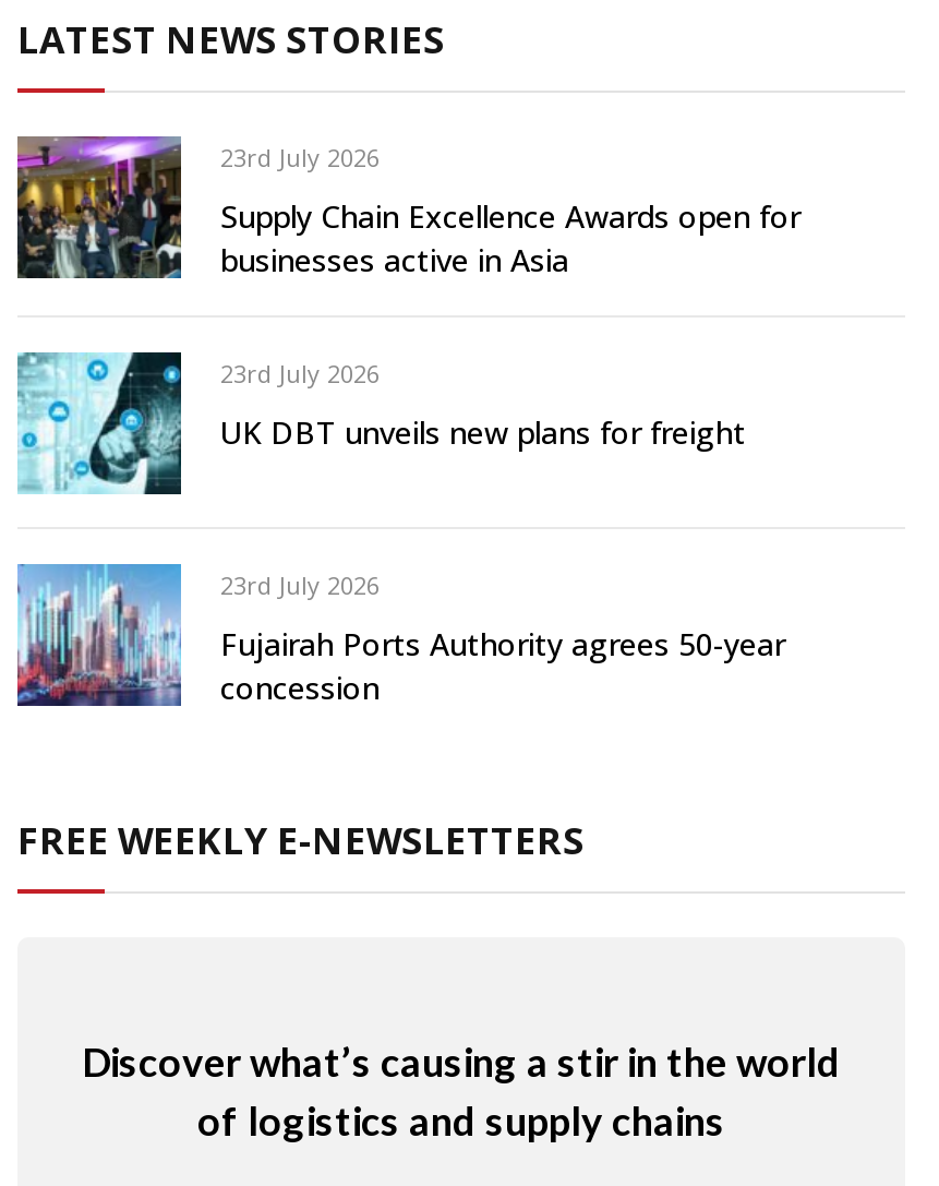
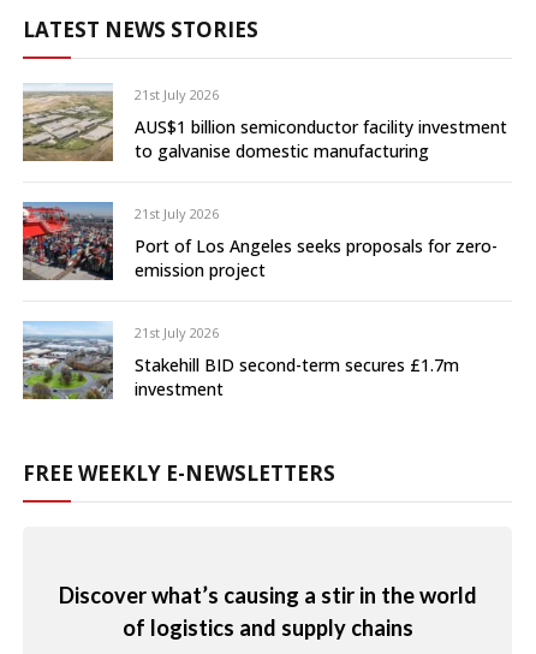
[15,134,380,280] [image] | 23rd July 2026 -> [22,83,219,162] [image] | 21st July 2026
[220,194,800,280] Supply Chain Excellence Awards open for | businesses active in Asia -> [135,115,507,162] AUS$1 billion semiconductor facility investment | to galvanise domestic manufacturing
[15,350,380,496] [image] | 23rd July 2026 -> [22,201,219,281] [image] | 21st July 2026
[220,410,746,452] UK DBT unveils new plans for freight -> [135,234,498,281] Port of Los Angeles seeks proposals for zero- | emission project
[15,564,380,708] [image] | 23rd July 2026 -> [22,321,219,400] [image] | 21st July 2026
[220,623,785,708] Fujairah Ports Authority agrees 50-year | concession -> [135,353,459,400] Stakehill BID second-term secures £1.7m | investment

